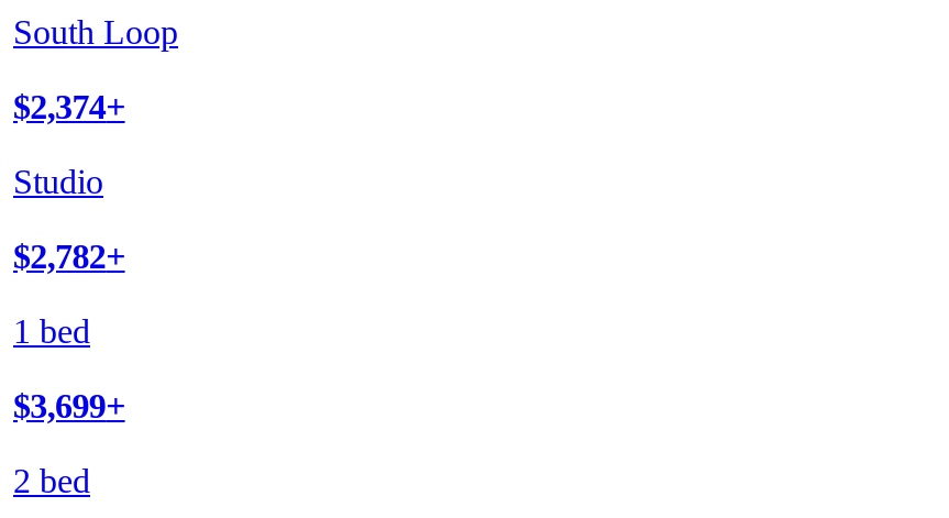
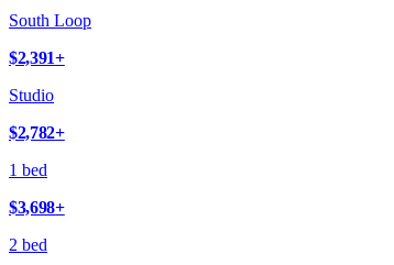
[13,88,125,125] $2,374+ -> [9,48,65,67] $2,391+
[13,387,125,424] $3,699+ -> [9,198,65,216] $3,698+

